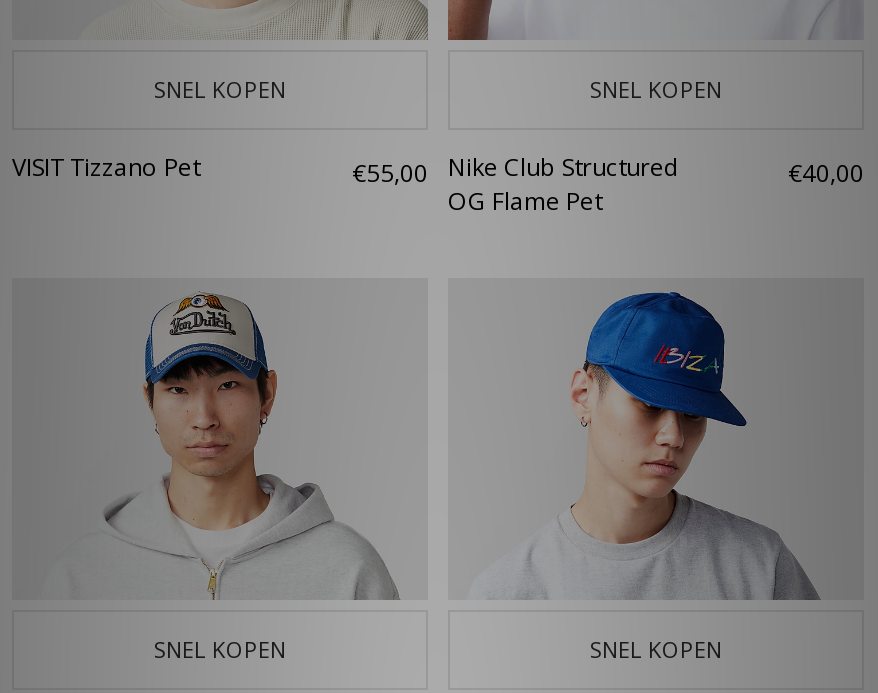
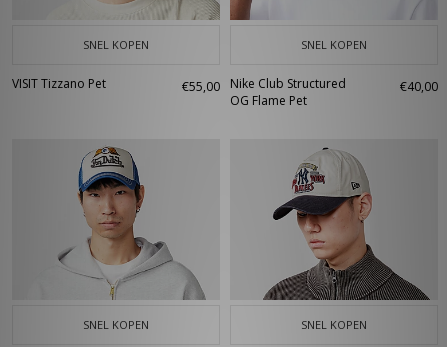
[516,290,844,600] [image] -> [263,146,430,301] [image]

